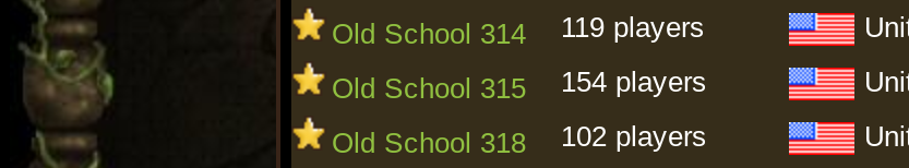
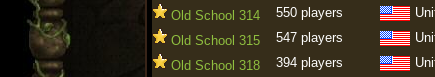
[332,11,705,50] Old School 314 119 players -> [170,5,342,23] Old School 314 550 players
[332,65,707,105] Old School 315 154 players -> [170,30,342,48] Old School 315 547 players
[332,120,707,159] Old School 318 102 players -> [170,55,342,73] Old School 318 394 players

